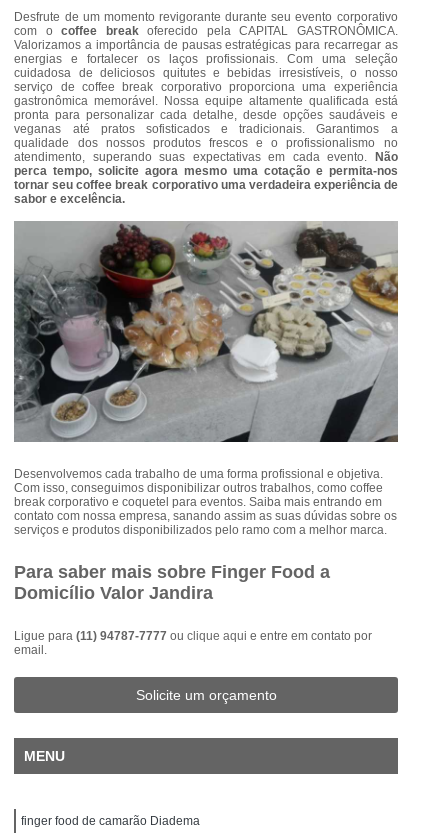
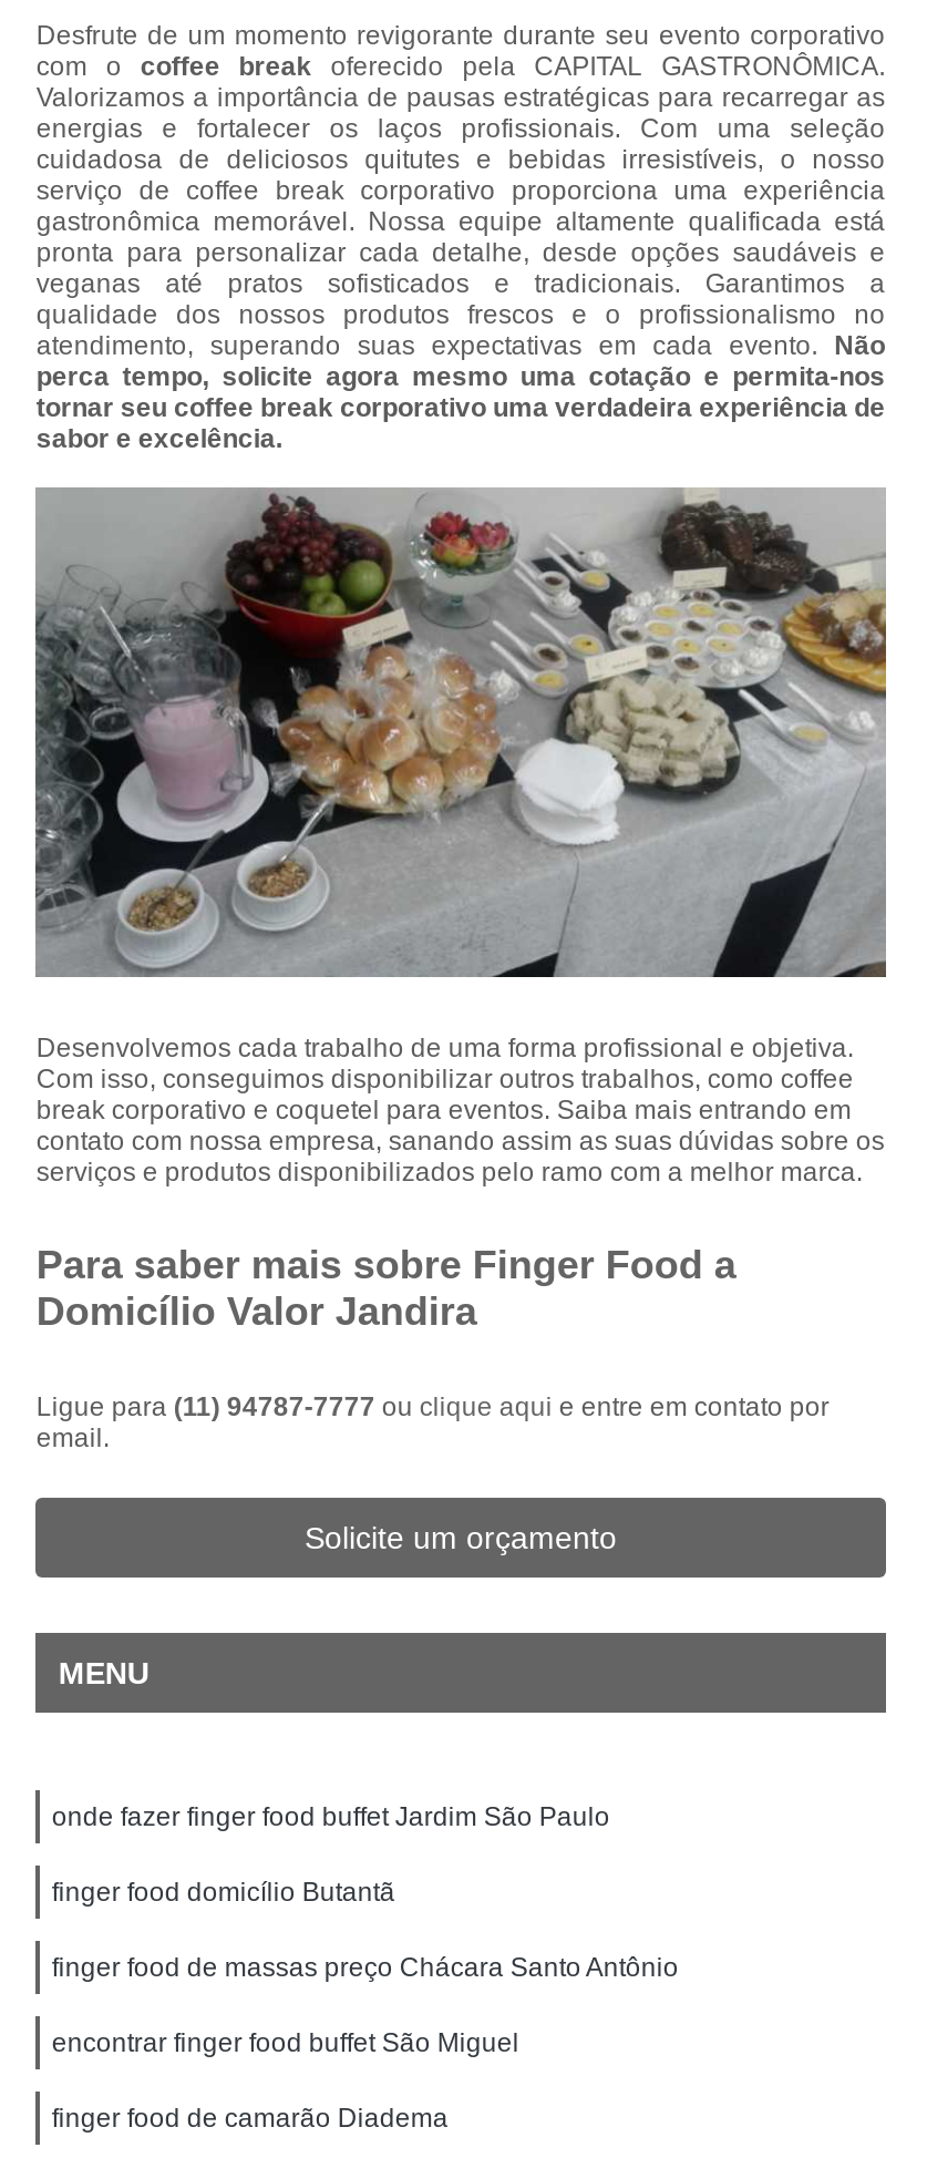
none -> [52,1801,679,2058] onde fazer finger food buffet Jardim São Paulo | finger food domicílio Butantã | finger food de massas preço Chácara Santo Antônio | encontrar finger food buffet São Miguel

